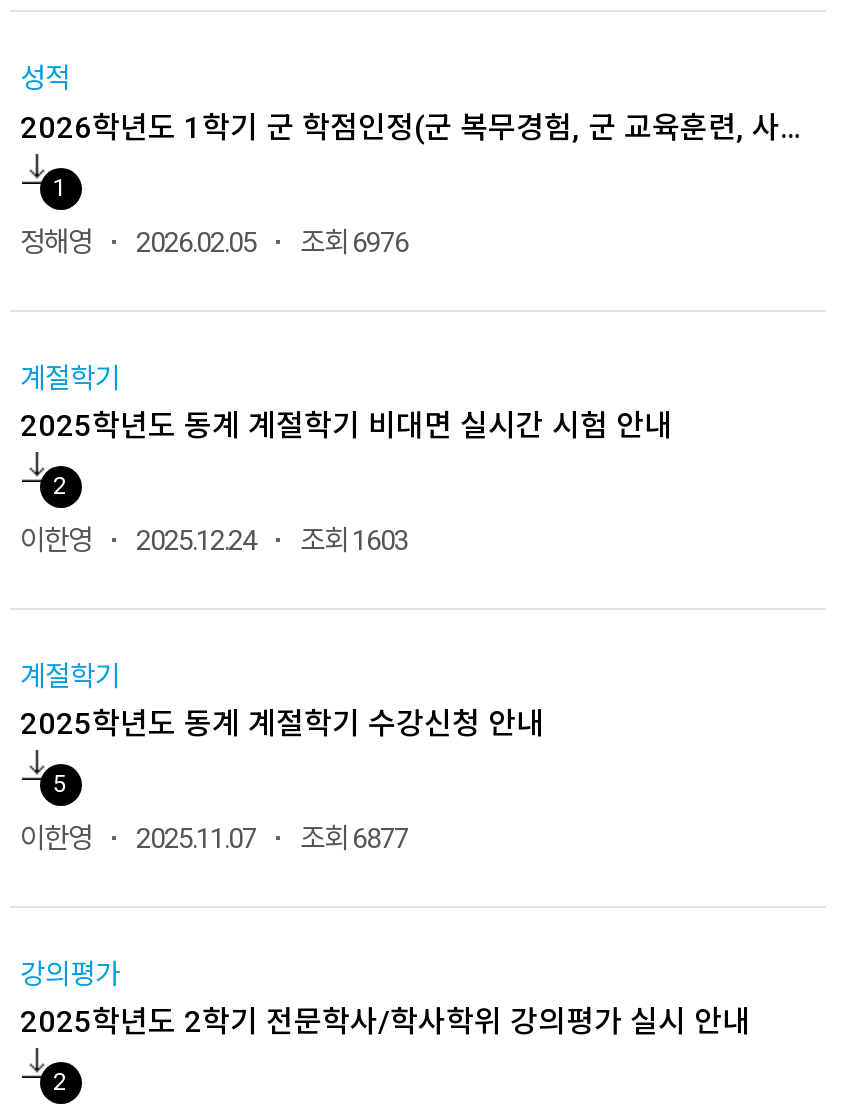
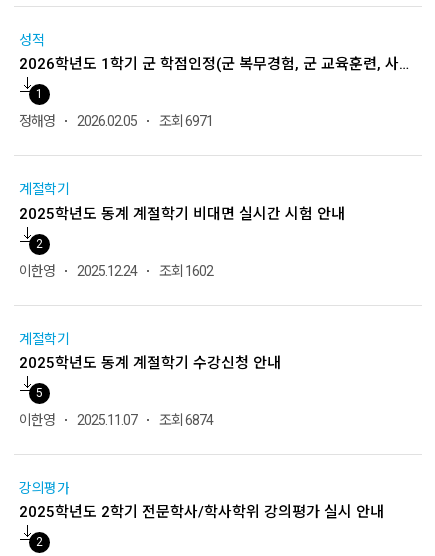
[20,226,408,258] 정해영 2026.02.05 조회 6976 -> [19,113,213,129] 정해영 2026.02.05 조회 6971
[20,524,408,556] 이한영 2025.12.24 조회 1603 -> [19,263,213,279] 이한영 2025.12.24 조회 1602
[20,823,408,855] 이한영 2025.11.07 조회 6877 -> [19,412,213,428] 이한영 2025.11.07 조회 6874

